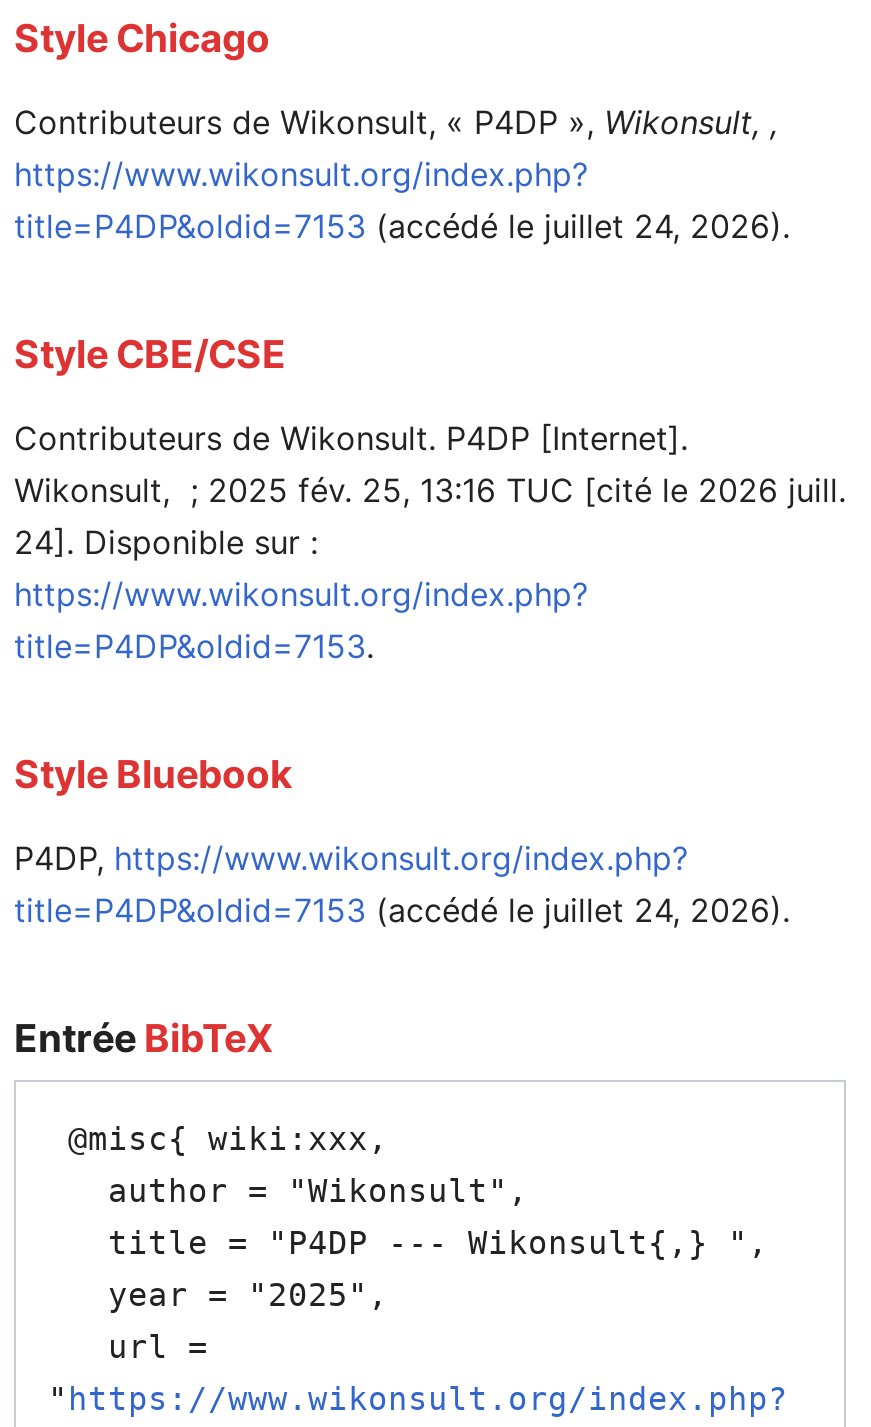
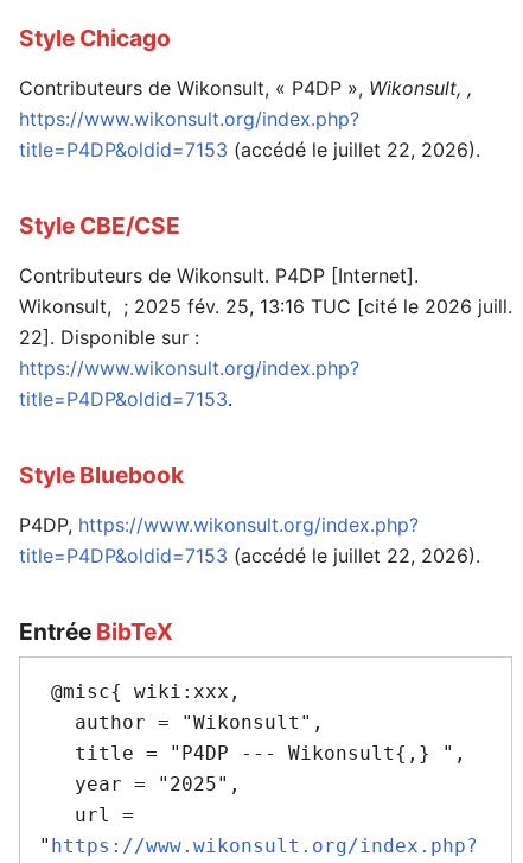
[14,206,790,246] title=P4DP&oldid=7153 (accédé le juillet 24, 2026). -> [19,138,480,162] title=P4DP&oldid=7153 (accédé le juillet 22, 2026).
[14,522,318,562] 24]. Disponible sur : -> [19,325,199,349] 22]. Disponible sur :
[14,890,790,930] title=P4DP&oldid=7153 (accédé le juillet 24, 2026). -> [19,544,480,568] title=P4DP&oldid=7153 (accédé le juillet 22, 2026).

